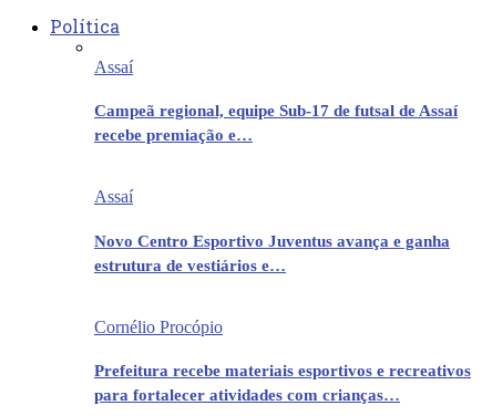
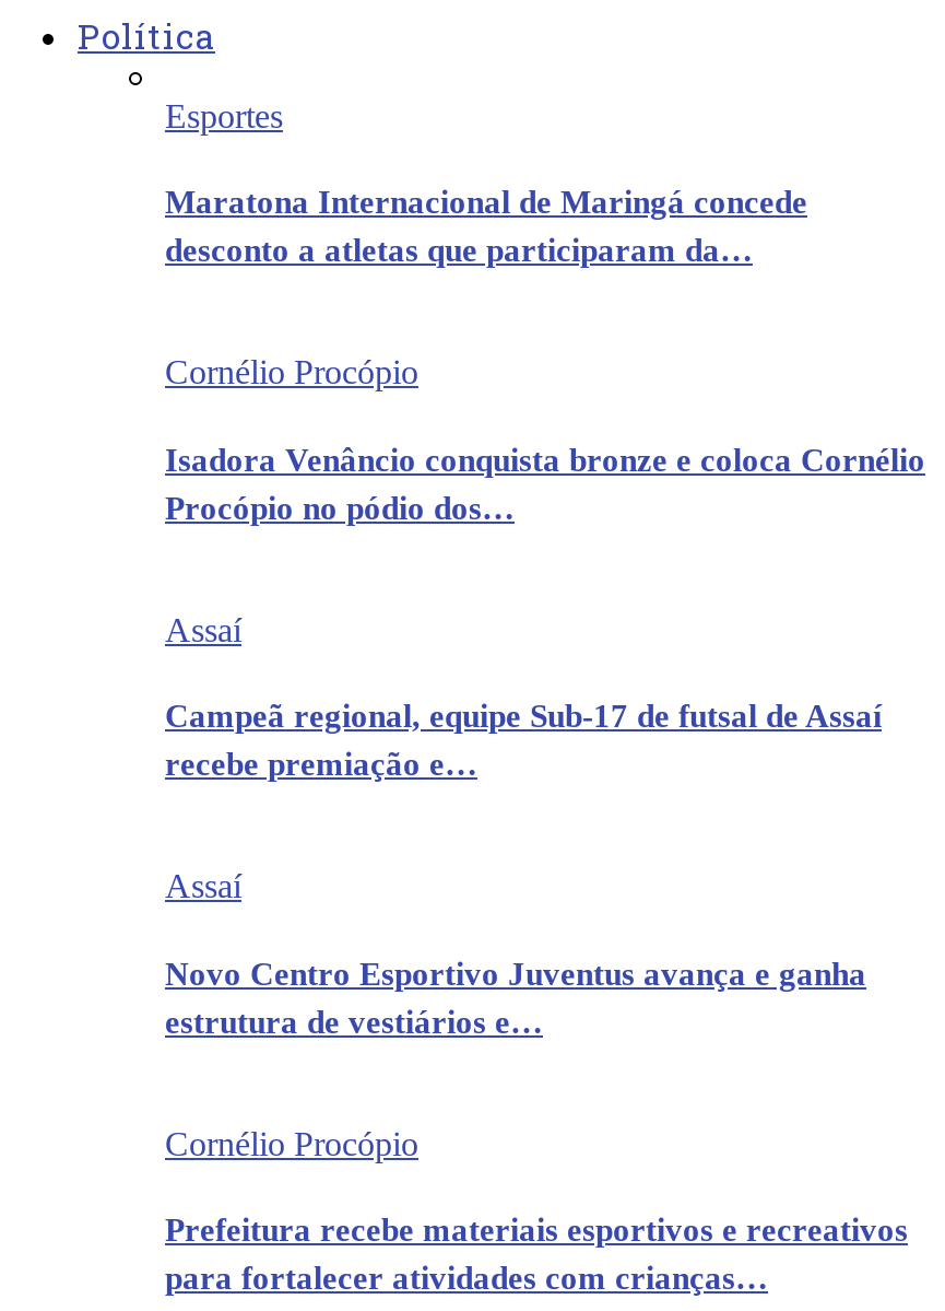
none -> [165,97,925,526] Esportes | Maratona Internacional de Maringá concede | desconto a atletas que participaram da… | Cornélio Procópio | Isadora Venâncio conquista bronze e coloca Cornélio | Procópio no pódio dos…

